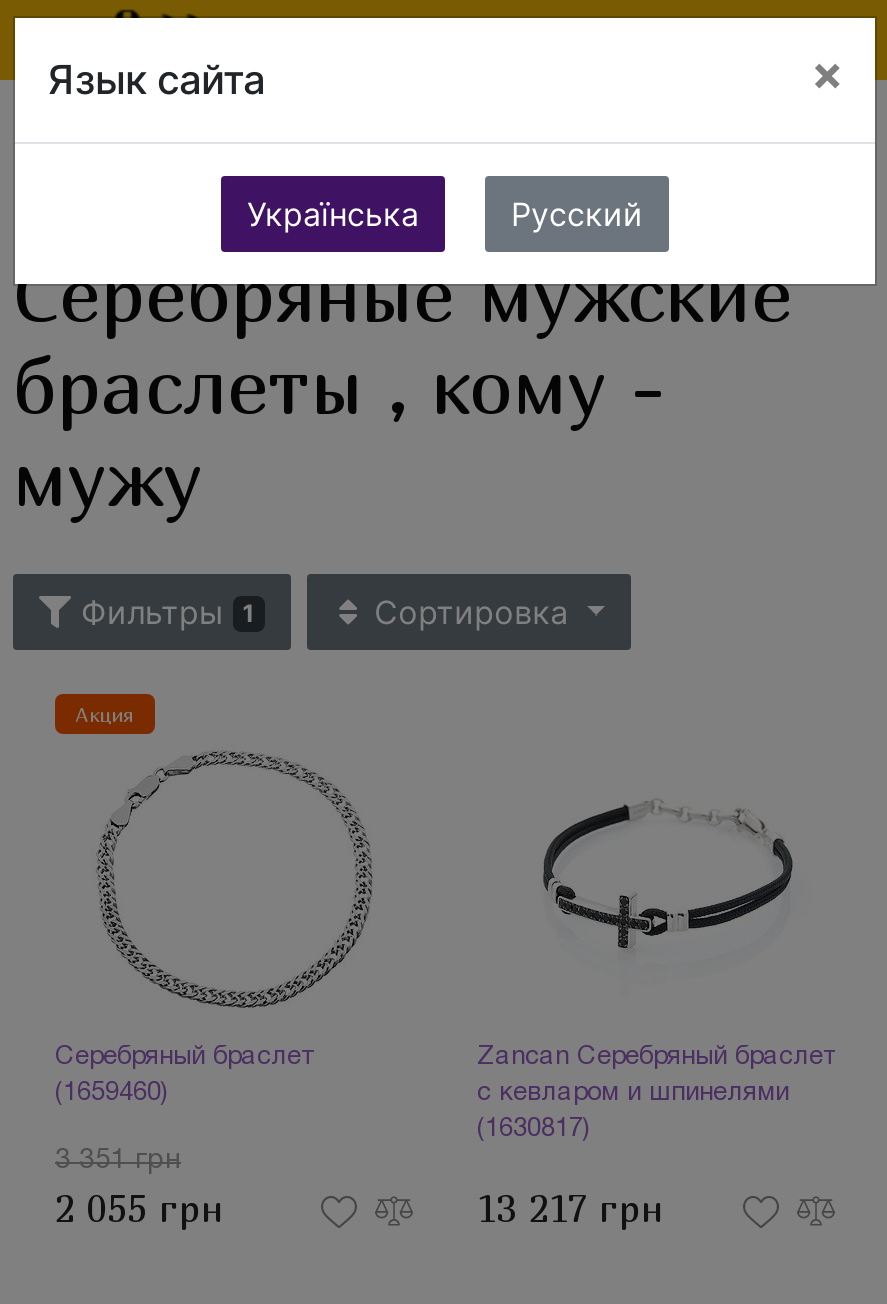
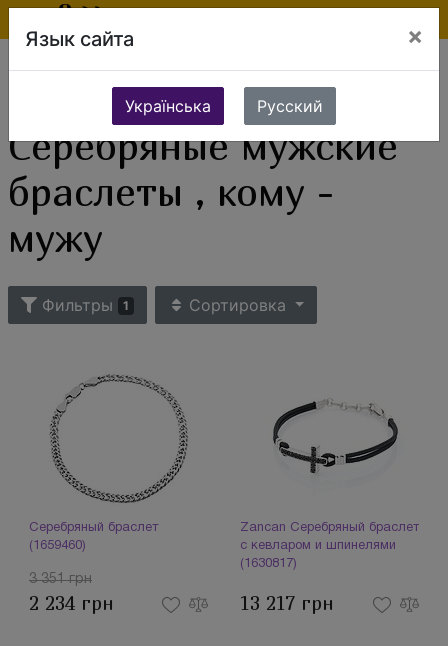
[75,702,135,726] Акция -> none
[55,1186,225,1230] 2 055 грн -> [29,592,114,614] 2 234 грн

